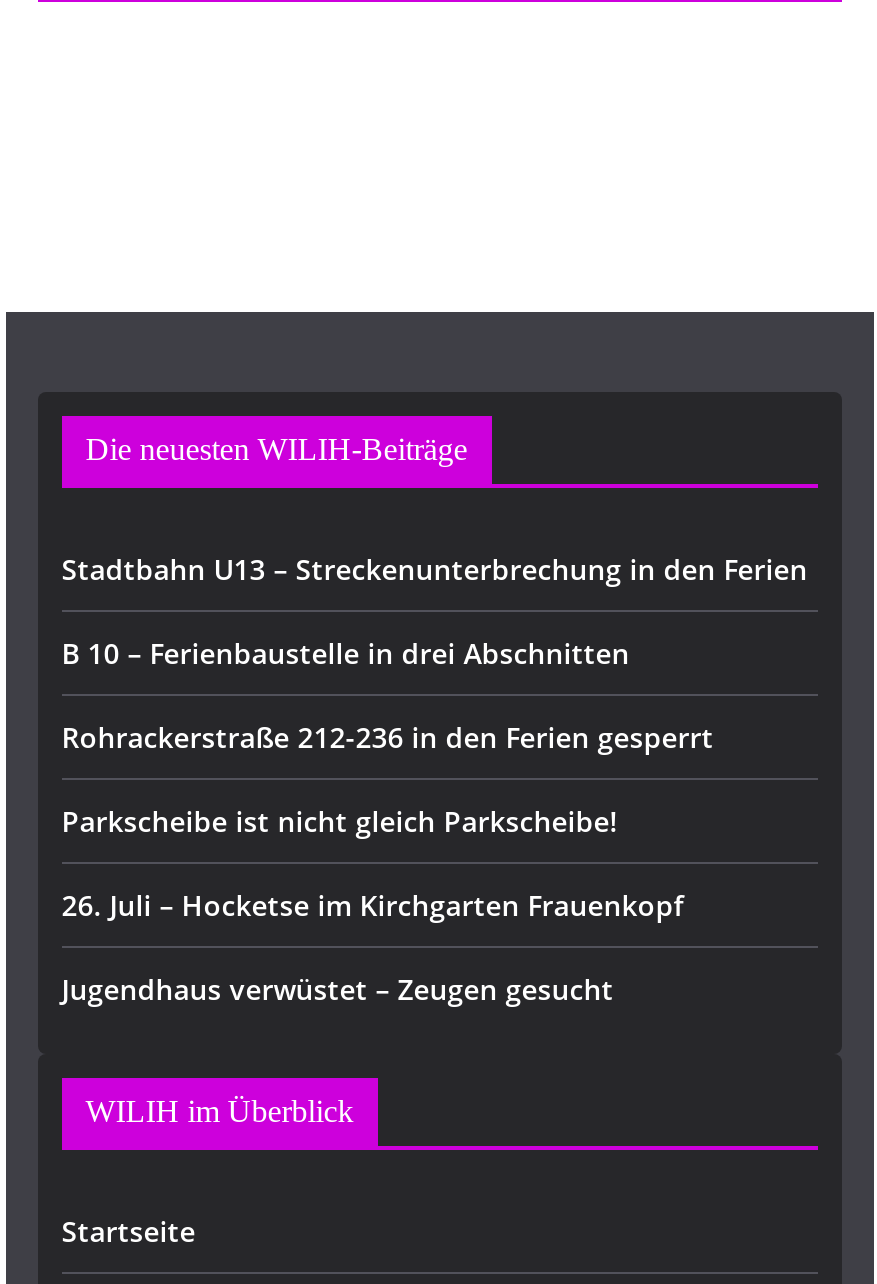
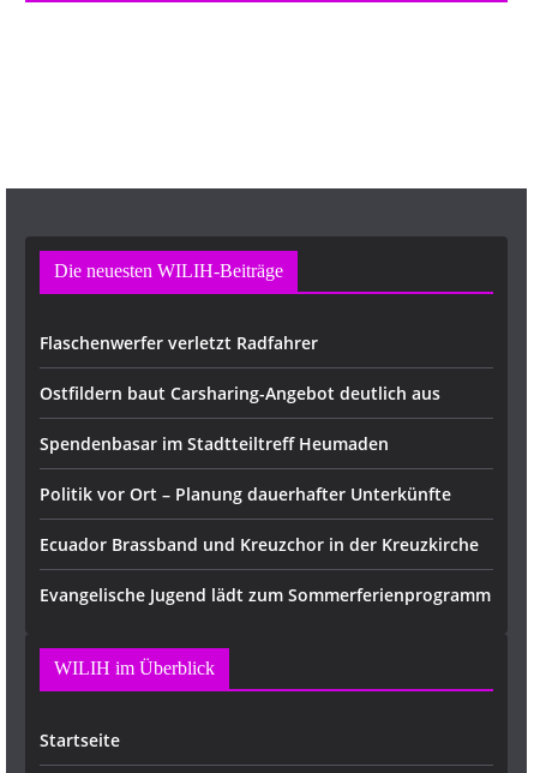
[61,550,807,588] Stadtbahn U13 – Streckenunterbrechung in den Ferien -> [39,331,318,354] Flaschenwerfer verletzt Radfahrer
[61,634,629,672] B 10 – Ferienbaustelle in drei Abschnitten -> [39,382,440,405] Ostfildern baut Carsharing-Angebot deutlich aus
[61,718,713,756] Rohrackerstraße 212-236 in den Ferien gesperrt -> [39,432,388,455] Spendenbasar im Stadtteiltreff Heumaden
[61,802,617,840] Parkscheibe ist nicht gleich Parkscheibe! -> [39,483,451,505] Politik vor Ort – Planung dauerhafter Unterkünfte
[61,886,683,924] 26. Juli – Hocketse im Kirchgarten Frauenkopf -> [39,533,478,556] Ecuador Brassband und Kreuzchor in der Kreuzkirche
[61,970,613,1008] Jugendhaus verwüstet – Zeugen gesucht -> [39,583,490,606] Evangelische Jugend lädt zum Sommerferienprogramm

